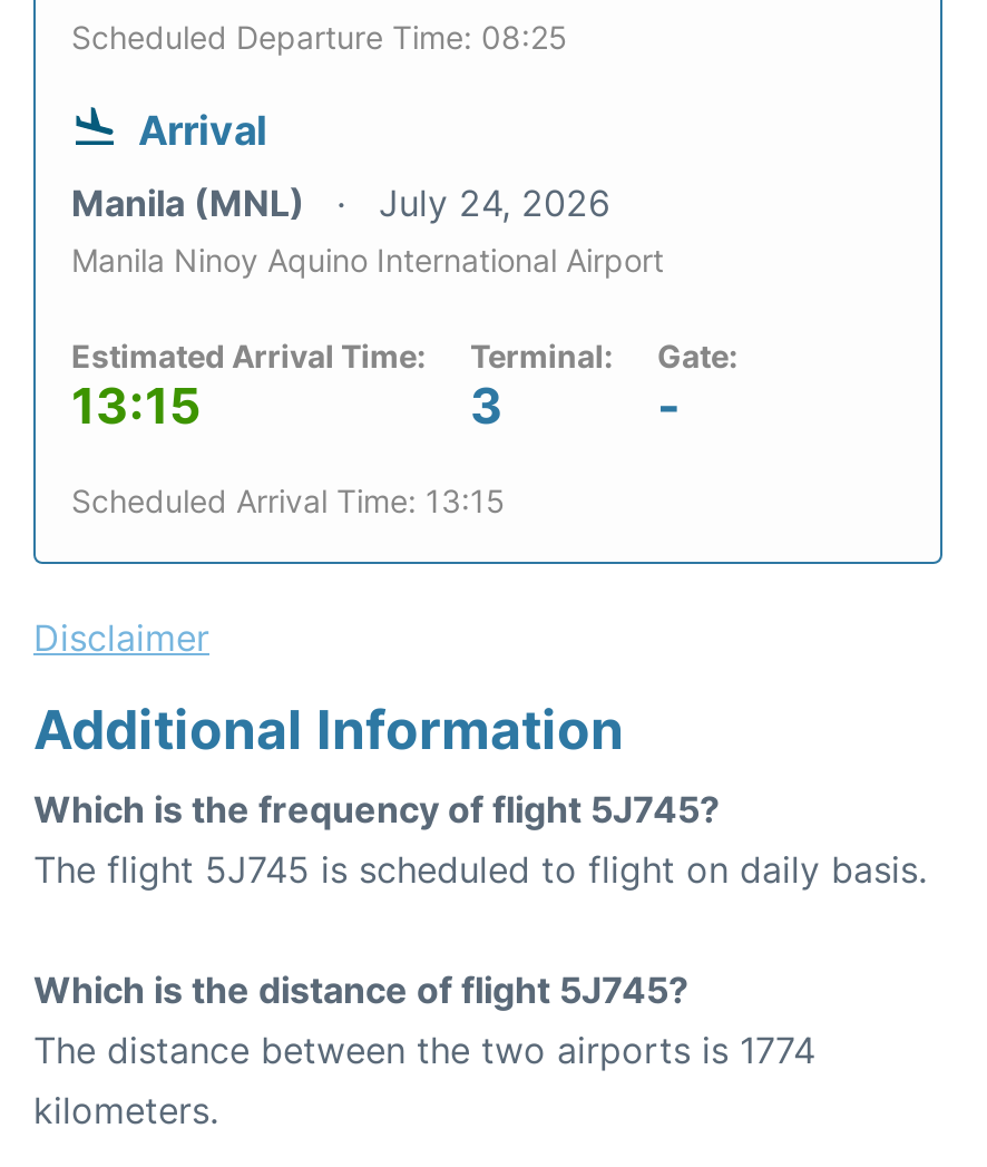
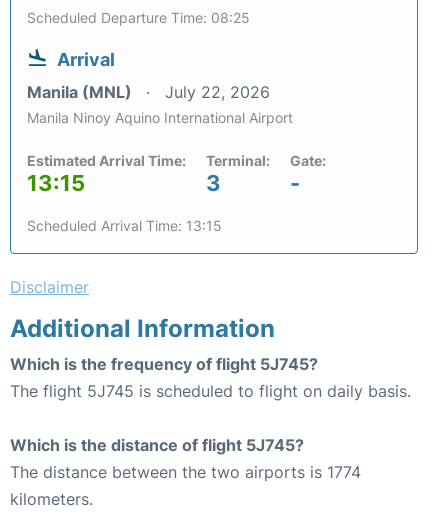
[71,180,610,224] Manila (MNL) July 24, 2026 -> [27,82,270,102] Manila (MNL) July 22, 2026

